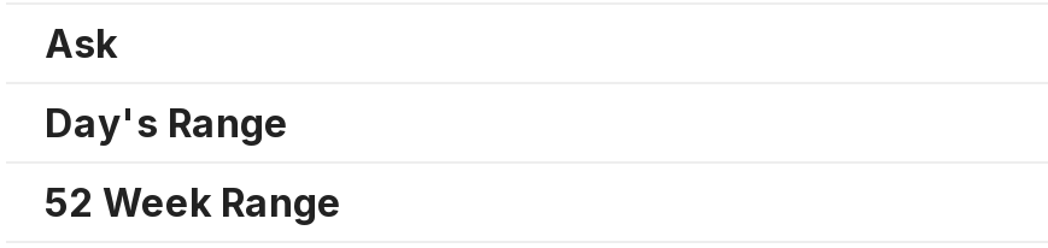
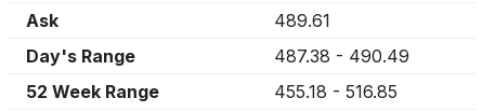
none -> [274,10,330,31] 489.61
none -> [274,45,409,67] 487.38 - 490.49
none -> [274,81,398,102] 455.18 - 516.85

